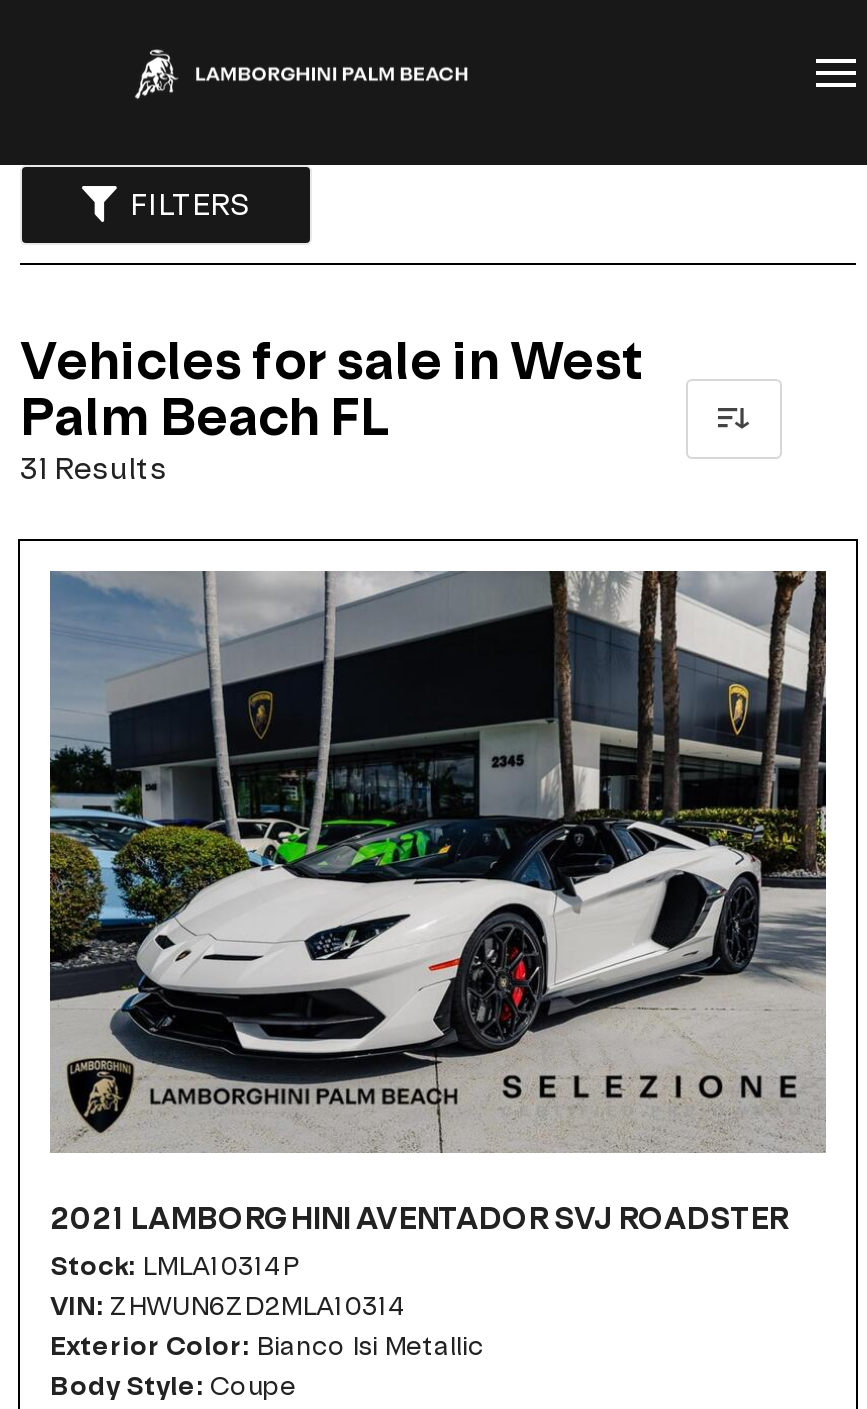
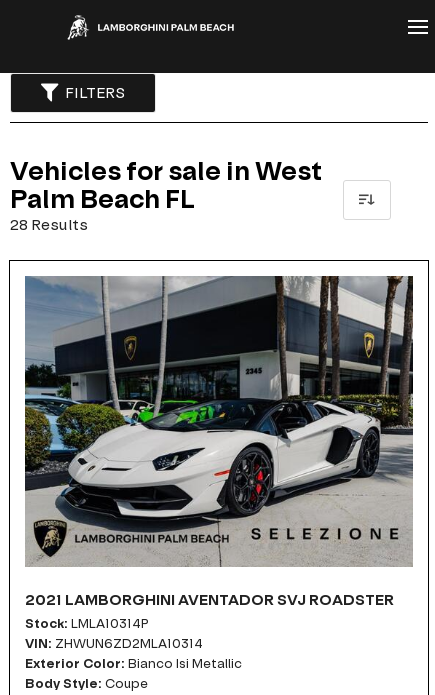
[20,451,168,485] 31 Results -> [10,216,88,233] 28 Results

